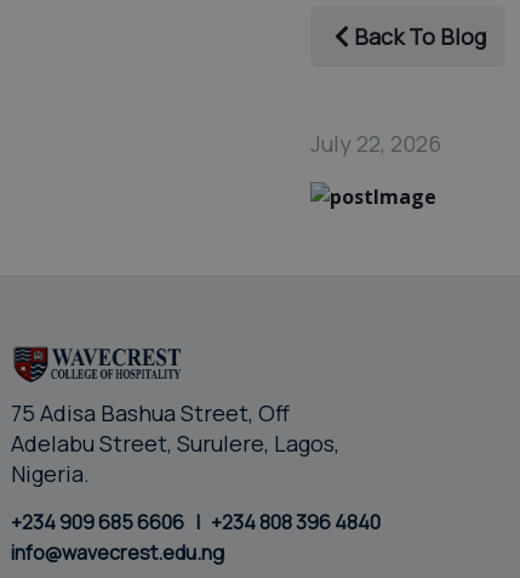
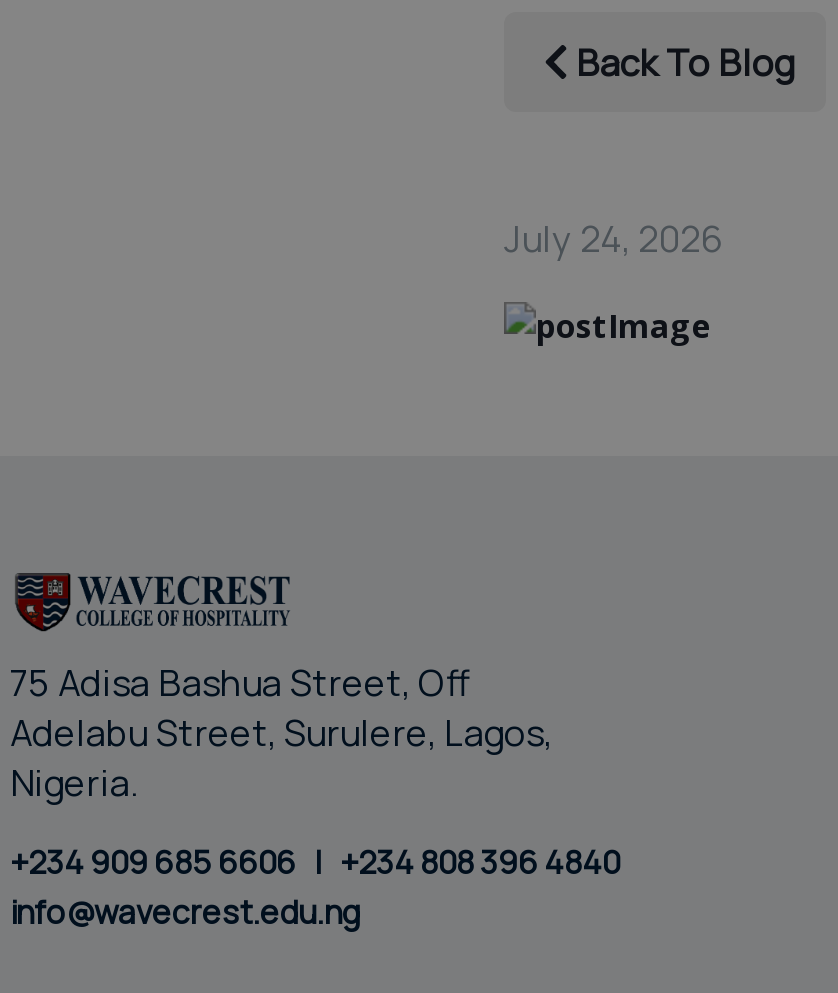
[310,129,441,158] July 22, 2026 -> [504,214,722,262] July 24, 2026

